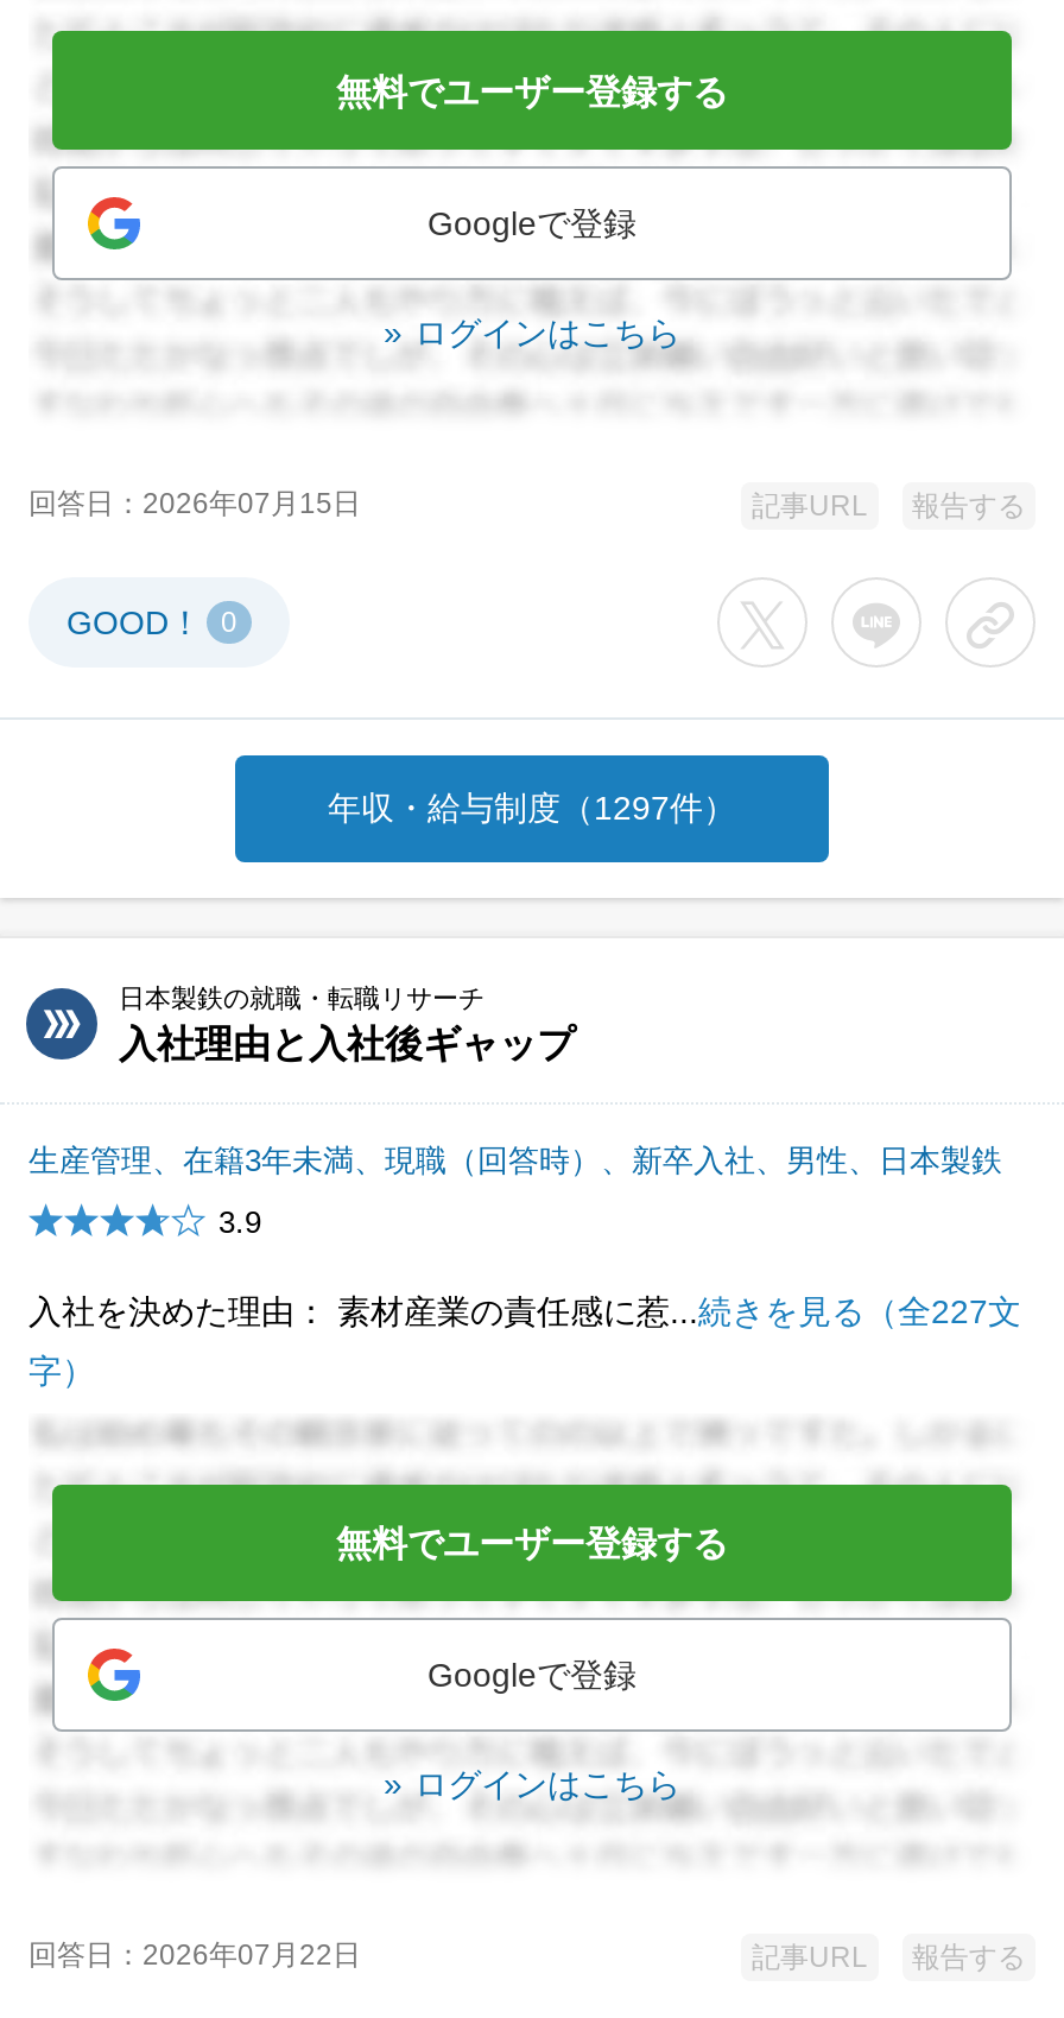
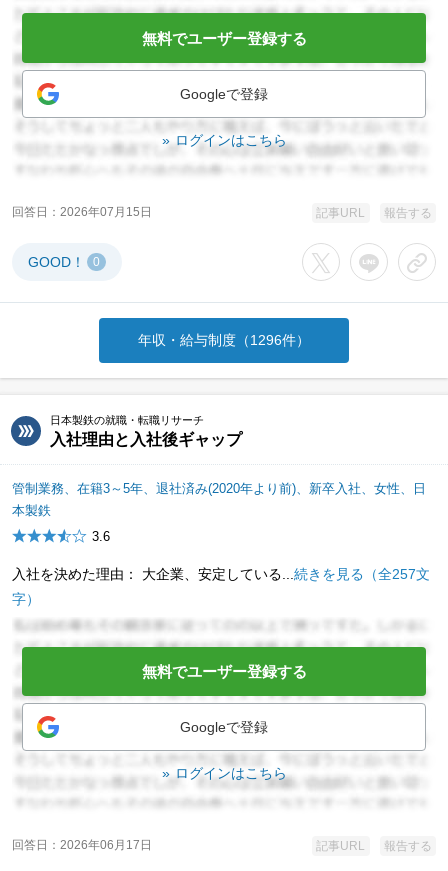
[328,789,736,827] 年収・給与制度（1297件） -> [138,332,310,348] 年収・給与制度（1296件）
[28,1143,1021,1330] 生産管理、在籍3年未満、現職（回答時）、新卒入社、男性、日本製鉄 | 3.9 | 入社を決めた理由： 素材産業の責任感に惹...続きを見る（全227文 -> [12,481,430,582] 管制業務、在籍3～5年、退社済み(2020年より前)、新卒入社、女性、日 | 本製鉄 | 3.6 | 入社を決めた理由： 大企業、安定している...続きを見る（全257文
[28,1938,361,1971] 回答日 2026年07月22日 -> [12,838,152,852] 回答日 2026年06月17日

